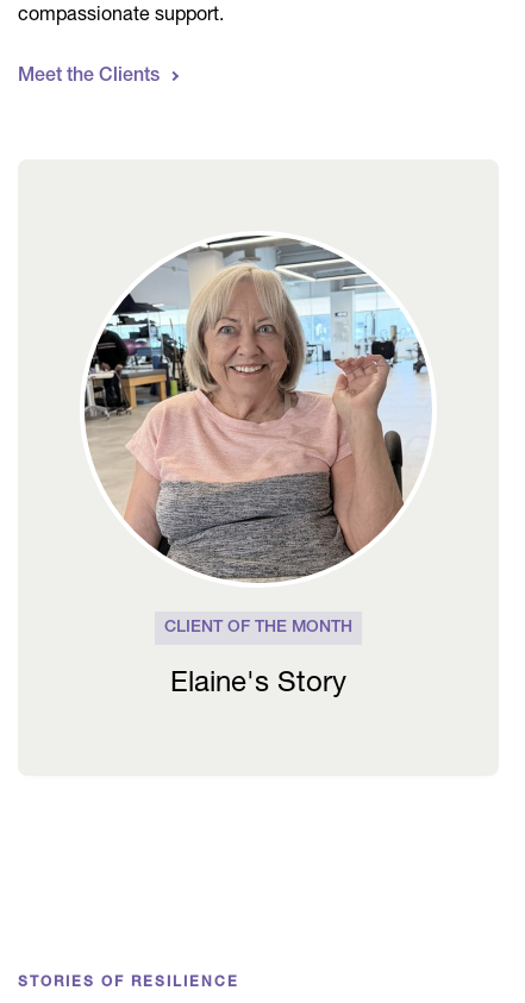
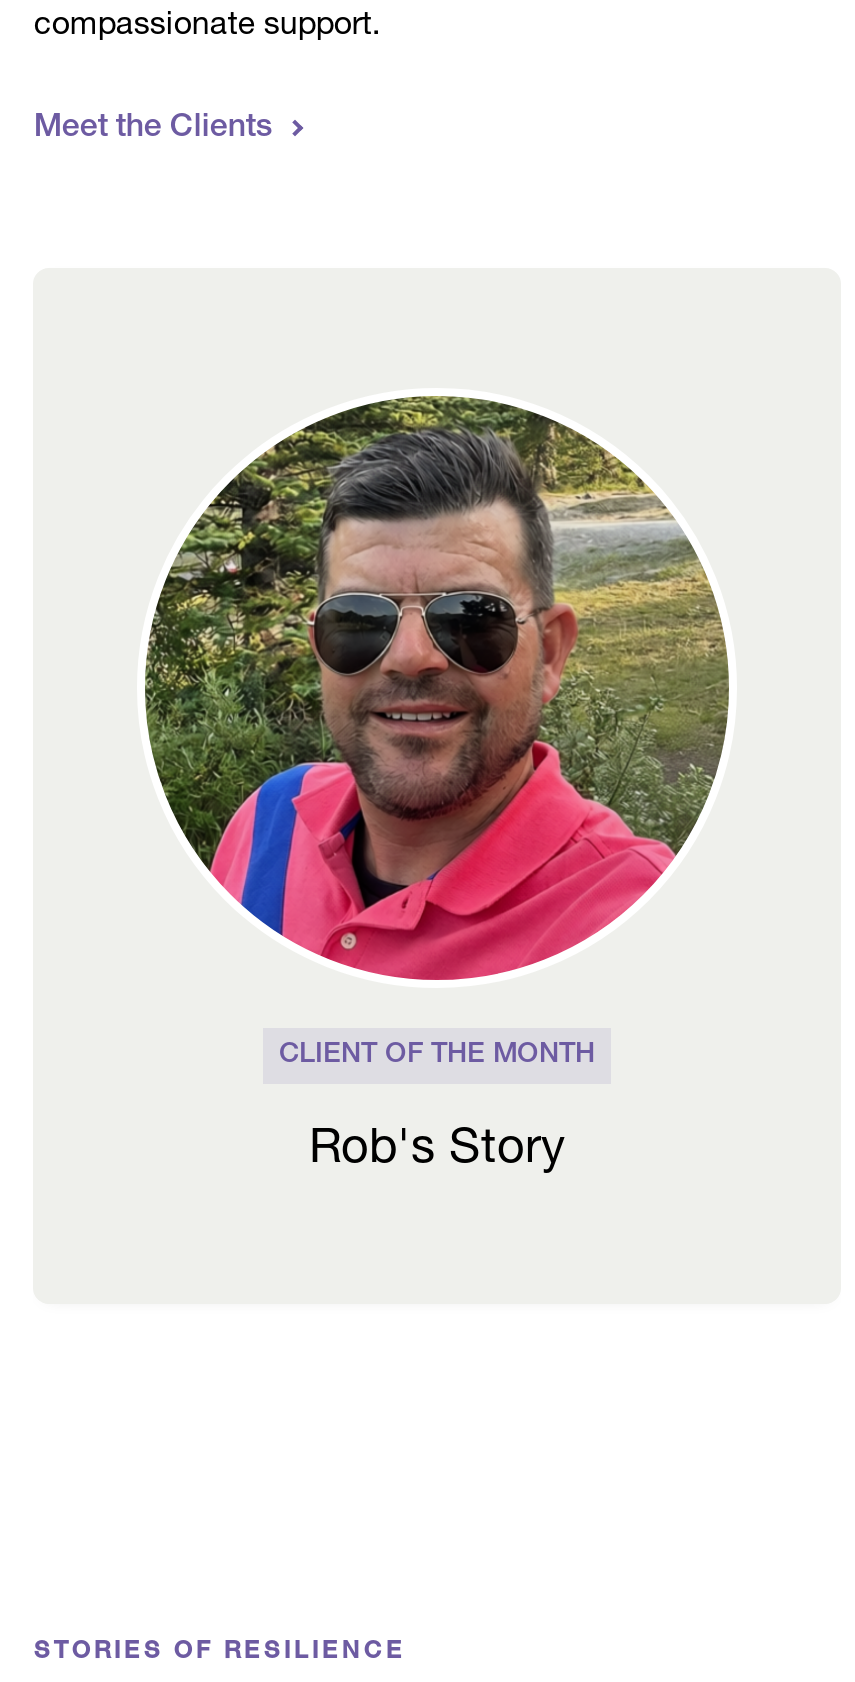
[85,234,432,583] [image] -> [145,394,731,982] [image]
[170,664,346,697] Elaine's Story -> [309,1116,565,1172] Rob's Story

